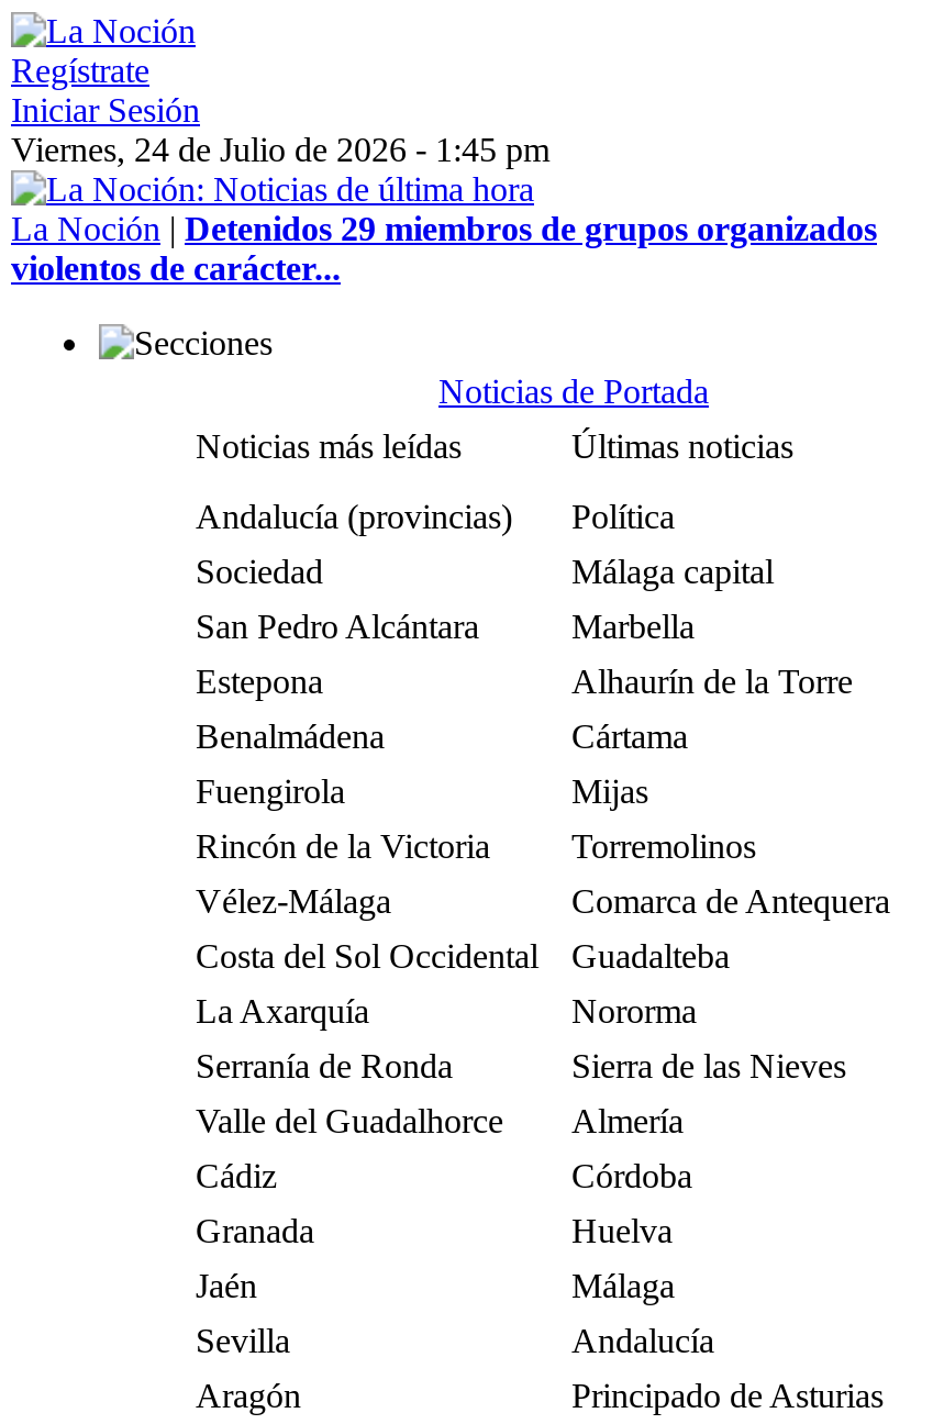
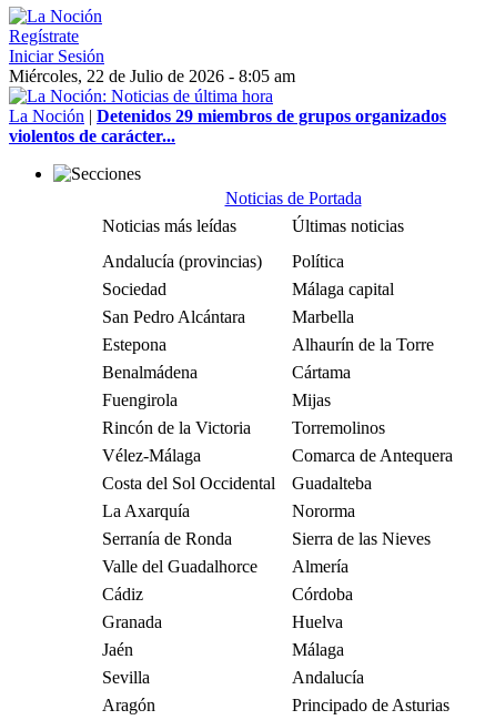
[11,131,549,168] Viernes, 24 de Julio de 2026 - 1:45 pm -> [9,67,295,85] Miércoles, 22 de Julio de 2026 - 8:05 am

